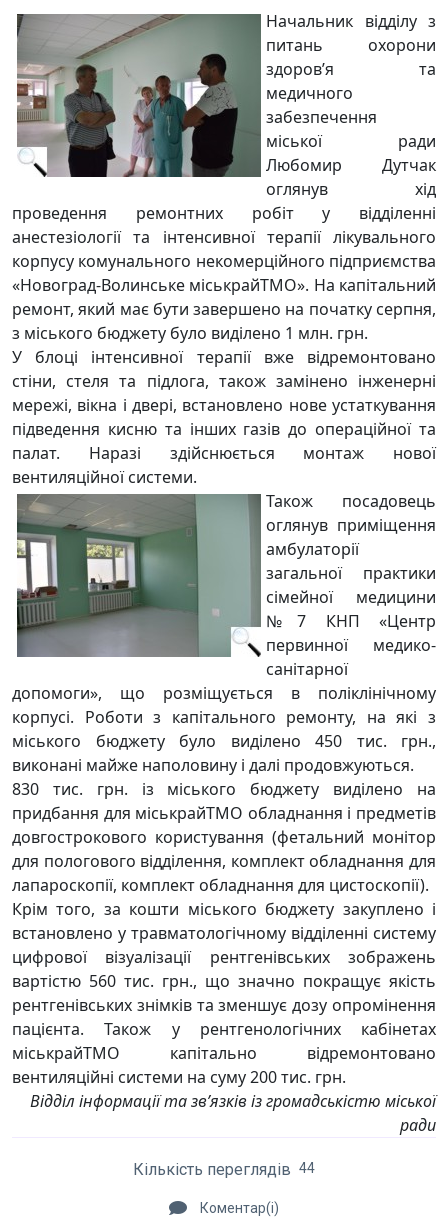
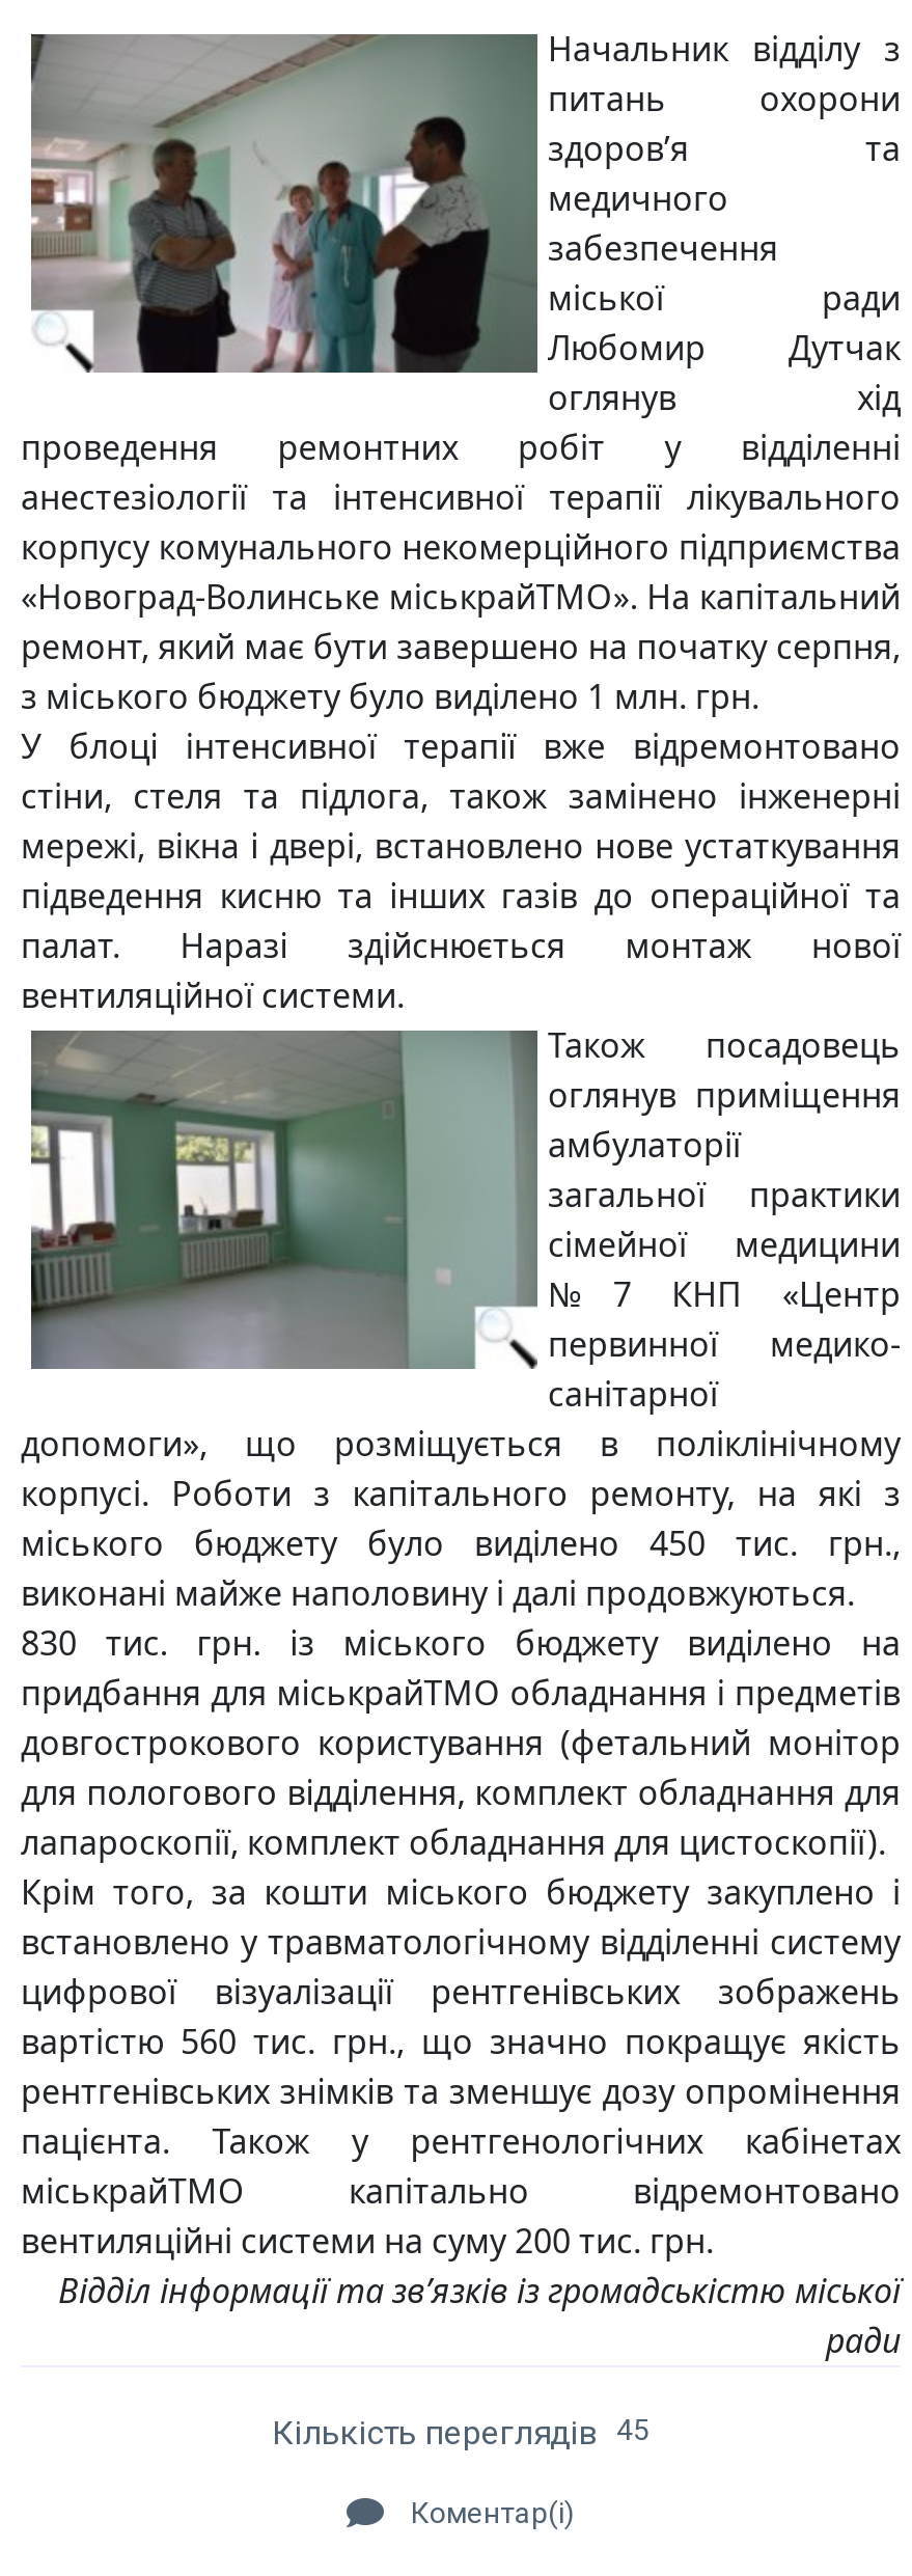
[133,1160,315,1179] Кількість переглядів 44 -> [272,2412,650,2452] Кількість переглядів 45

